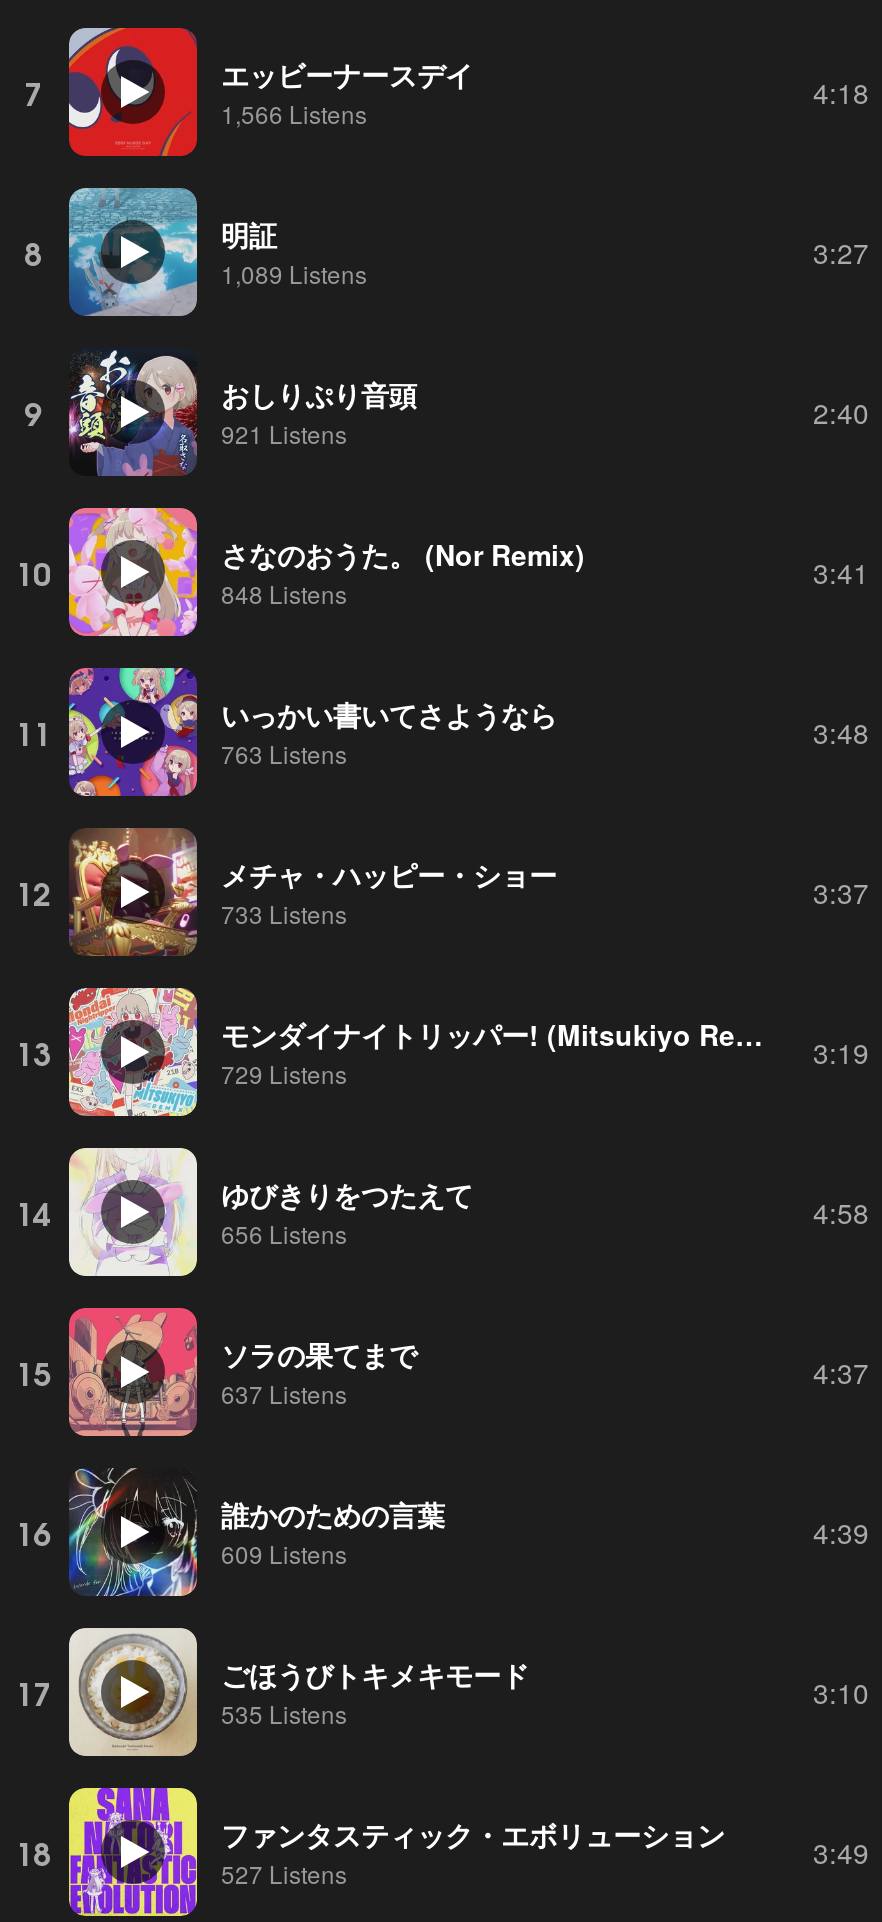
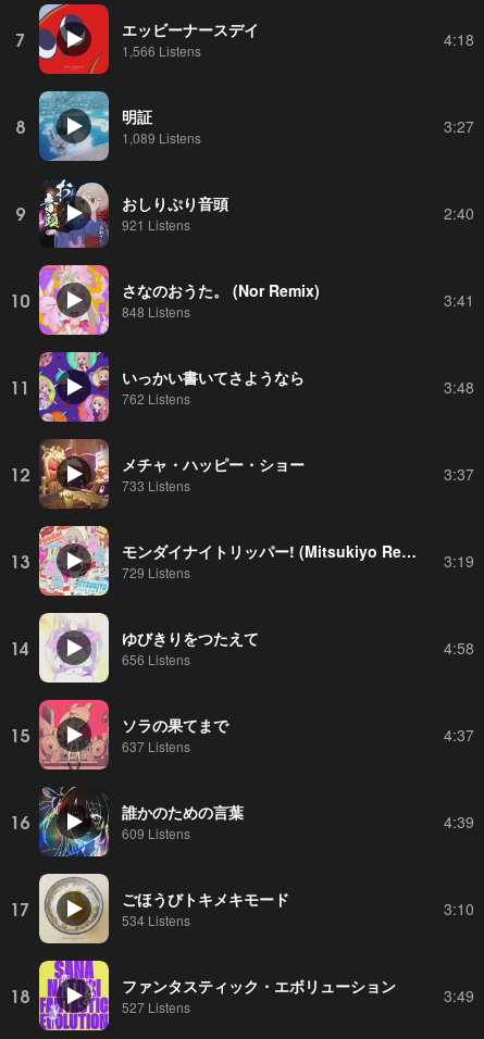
[221,735,347,769] 763 Listens -> [122,389,190,407] 762 Listens
[221,1695,347,1729] 535 Listens -> [122,910,190,929] 534 Listens

